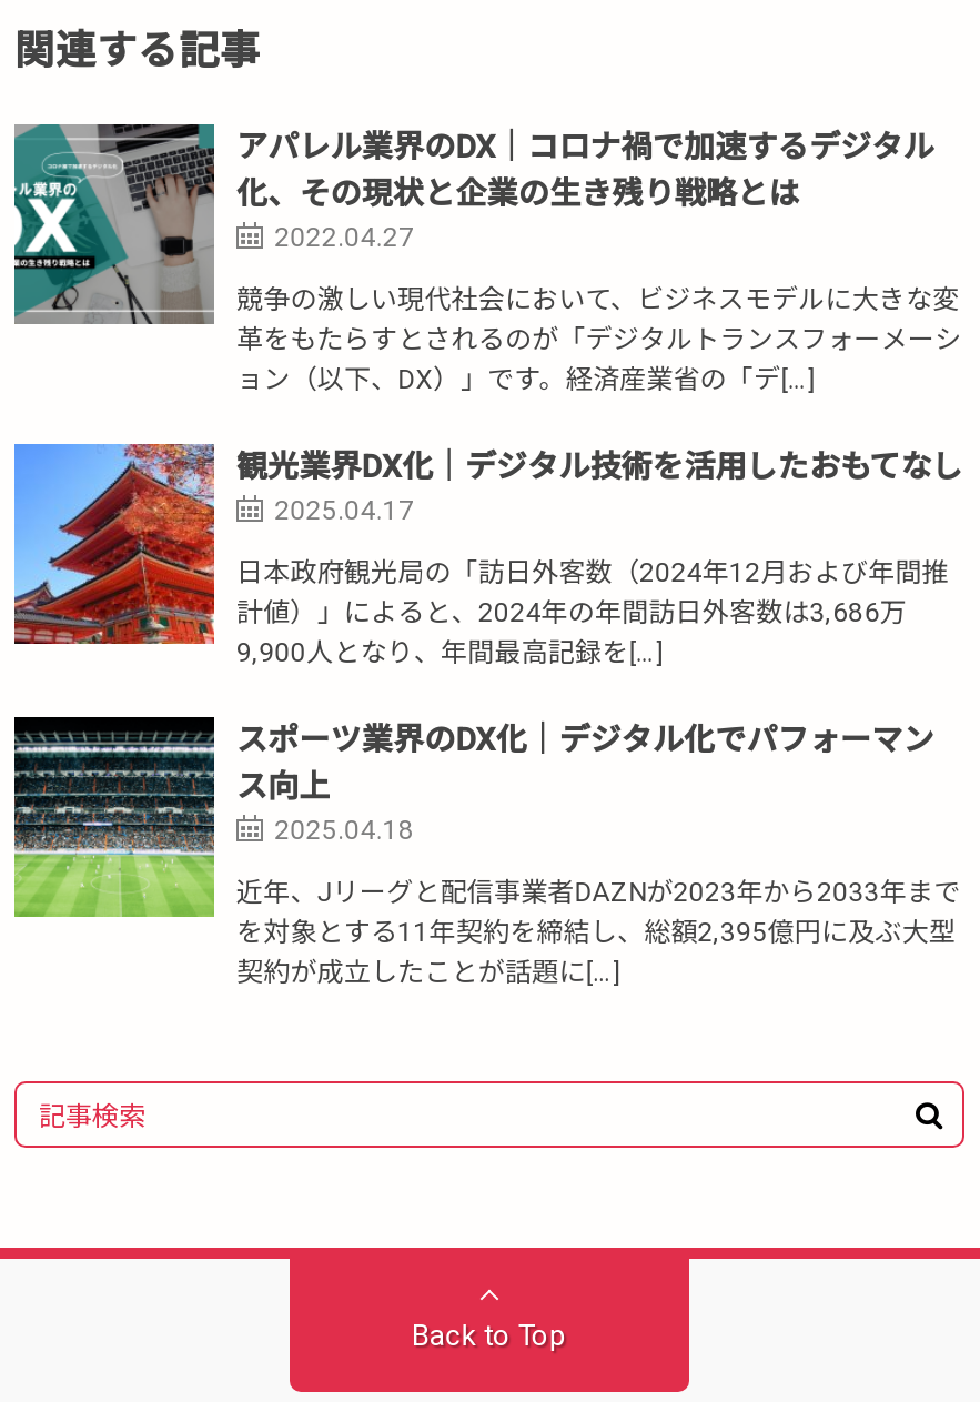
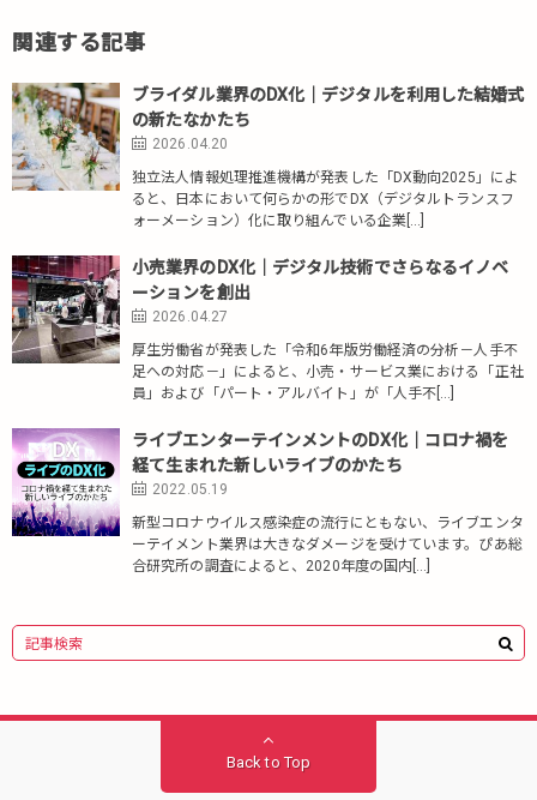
[12,122,934,324] [image] | アパレル業界のDX｜コロナ禍で加速するデジタル | 化、その現状と企業の生き残り戦略とは | 2022.04.27 -> [11,82,524,192] [image] | ブライダル業界のDX化｜デジタルを利用した結婚式 | の新たなかたち | 2026.04.20
[236,284,962,395] 競争の激しい現代社会において、ビジネスモデルに大きな変 | 革をもたらすとされるのが「デジタルトランスフォーメーシ | ョン（以下、DX）」です。経済産業省の「デ[…] -> [132,169,519,229] 独立法人情報処理推進機構が発表した「DX動向2025」によ | ると、日本において何らかの形でDX（デジタルトランスフ | ォーメーション）化に取り組んでいる企業[…]
[12,442,963,646] [image] | 観光業界DX化｜デジタル技術を活用したおもてなし | 2025.04.17 -> [11,254,509,365] [image] | 小売業界のDX化｜デジタル技術でさらなるイノベ | ーションを創出 | 2026.04.27
[236,557,949,668] 日本政府観光局の「訪日外客数（2024年12月および年間推 | 計値）」によると、2024年の年間訪日外客数は3,686万 | 9,900人となり、年間最高記録を[…] -> [132,342,523,402] 厚生労働省が発表した「令和6年版労働経済の分析－人手不 | 足への対応－」によると、小売・サービス業における「正社 | 員」および「パート・アルバイト」が「人手不[…]
[12,715,934,919] [image] | スポーツ業界のDX化｜デジタル化でパフォーマン | ス向上 | 2025.04.18 -> [11,427,509,537] [image] | ライブエンターテインメントのDX化｜コロナ禍を | 経て生まれた新しいライブのかたち | 2022.05.19
[236,877,960,988] 近年、Jリーグと配信事業者DAZNが2023年から2033年まで | を対象とする11年契約を締結し、総額2,395億円に及ぶ大型 | 契約が成立したことが話題に[…] -> [132,515,523,575] 新型コロナウイルス感染症の流行にともない、ライブエンタ | ーテイメント業界は大きなダメージを受けています。ぴあ総 | 合研究所の調査によると、2020年度の国内[…]

